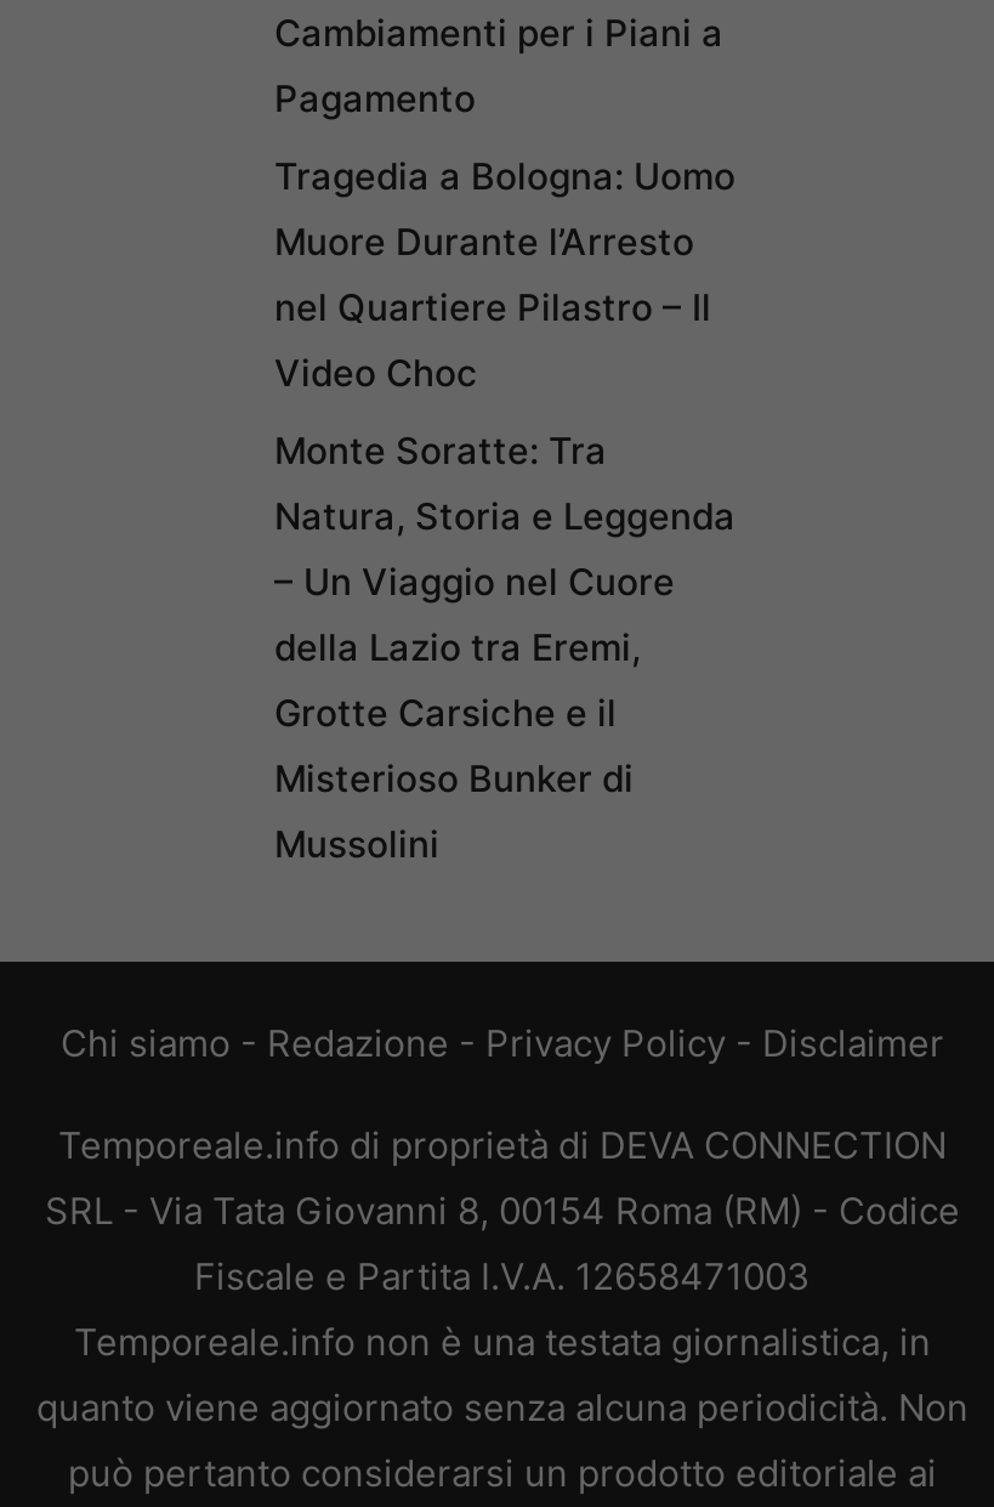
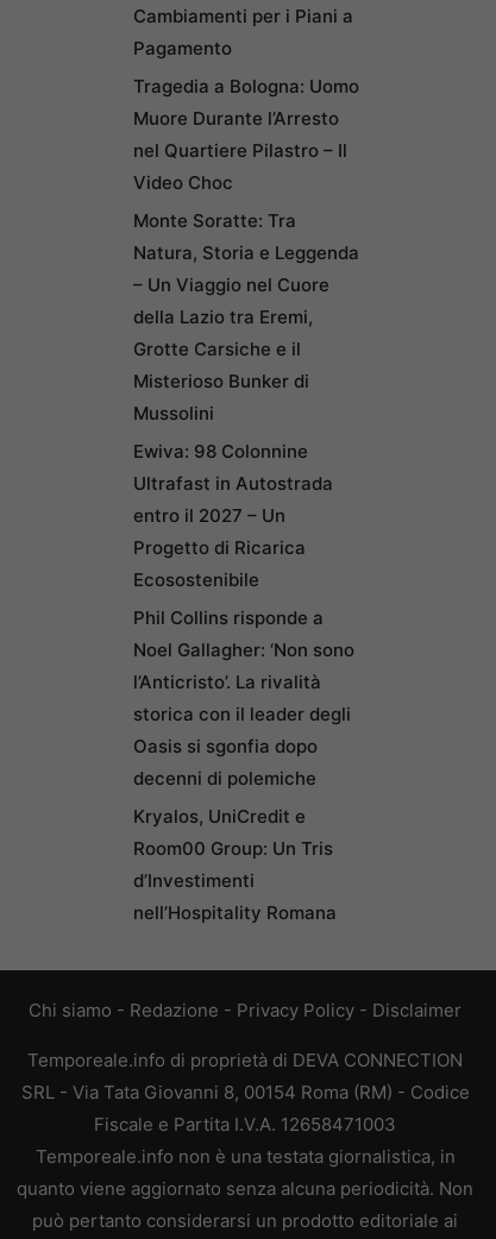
none -> [133,440,354,924] Ewiva: 98 Colonnine | Ultrafast in Autostrada | entro il 2027 – Un | Progetto di Ricarica | Ecosostenibile | Phil Collins risponde a | Noel Gallagher: ‘Non sono | l’Anticristo’. La rivalità | storica con il leader degli | Oasis si sgonfia dopo | decenni di polemiche | Kryalos, UniCredit e | Room00 Group: Un Tris | d’Investimenti | nell’Hospitality Romana

